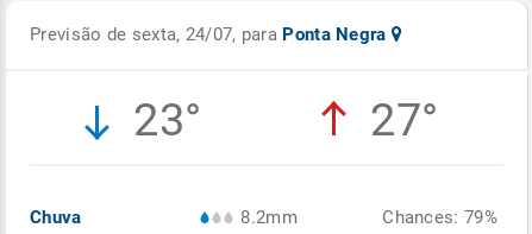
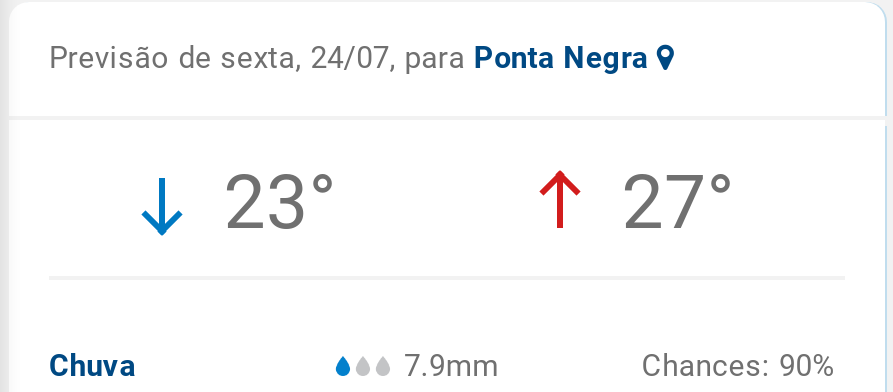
[241,206,298,227] 8.2mm -> [404,347,499,383] 7.9mm
[382,206,497,227] Chances: 79% -> [642,347,835,383] Chances: 90%

